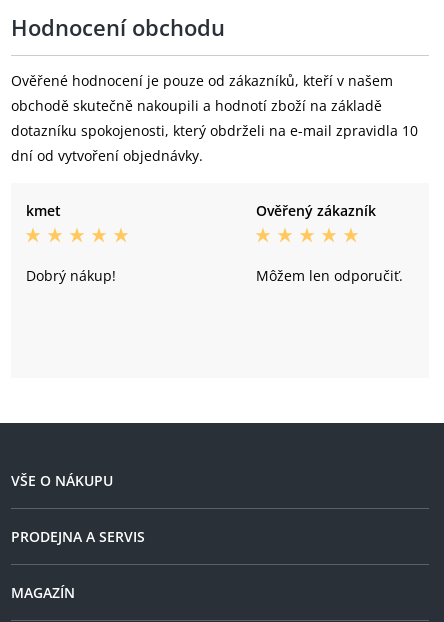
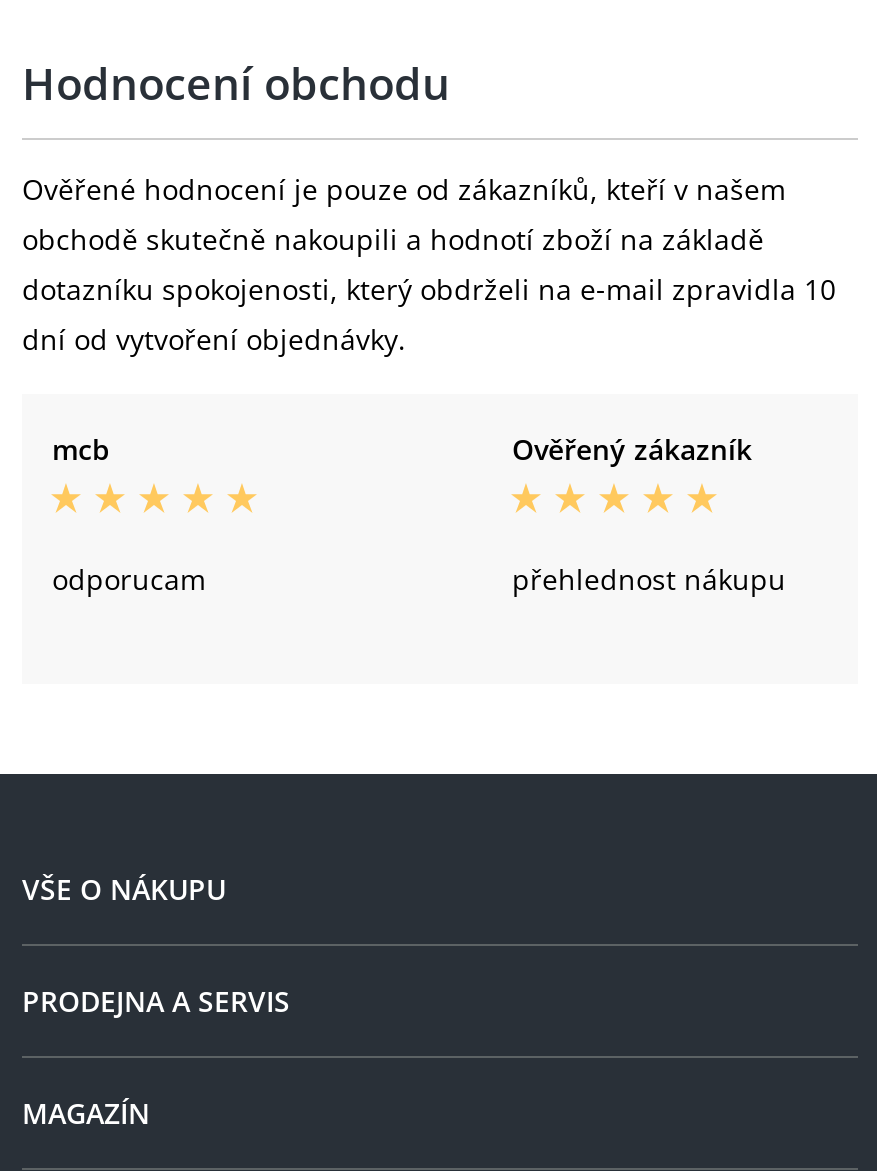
[26,201,61,220] kmet -> [52,429,110,467] mcb
[26,266,116,285] Dobrý nákup! -> [52,559,206,597] odporucam
[256,266,403,285] Môžem len odporučiť. -> [512,559,786,597] přehlednost nákupu

